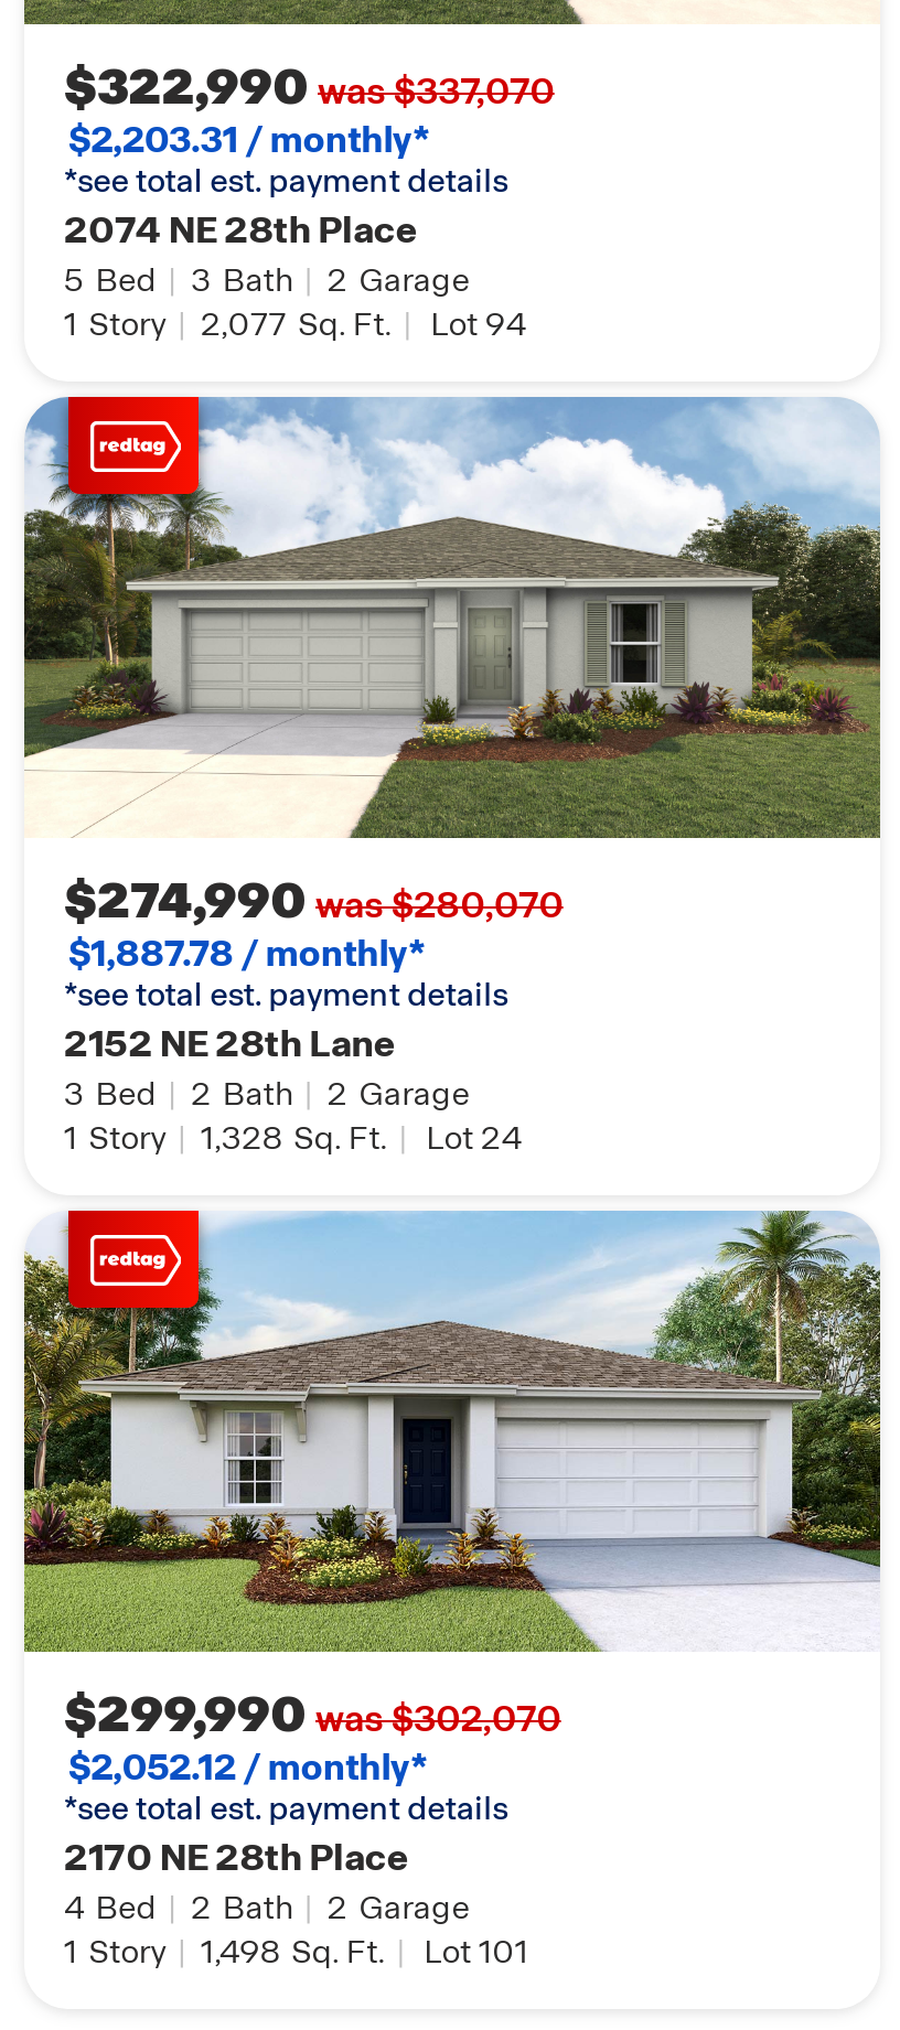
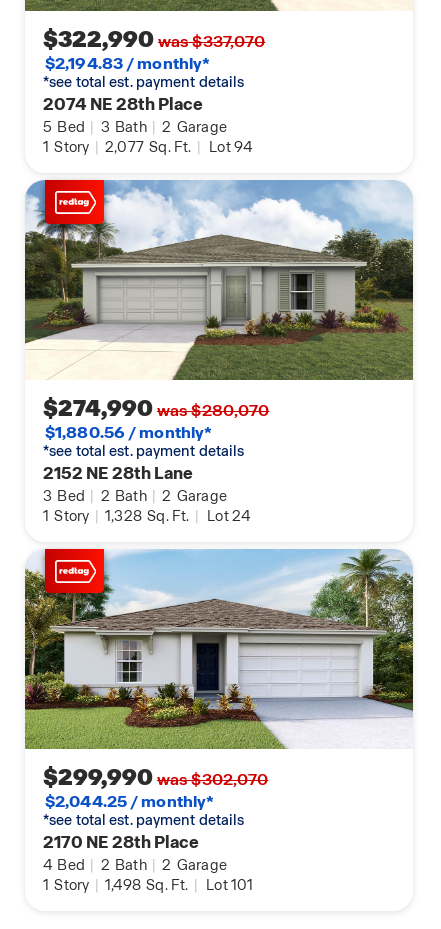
[68,117,431,164] $2,203.31 / monthly* -> [45,53,210,74] $2,194.83 / monthly*
[68,931,426,977] $1,887.78 / monthly* -> [45,422,212,443] $1,880.56 / monthly*
[68,1745,428,1791] $2,052.12 / monthly* -> [45,791,214,812] $2,044.25 / monthly*

